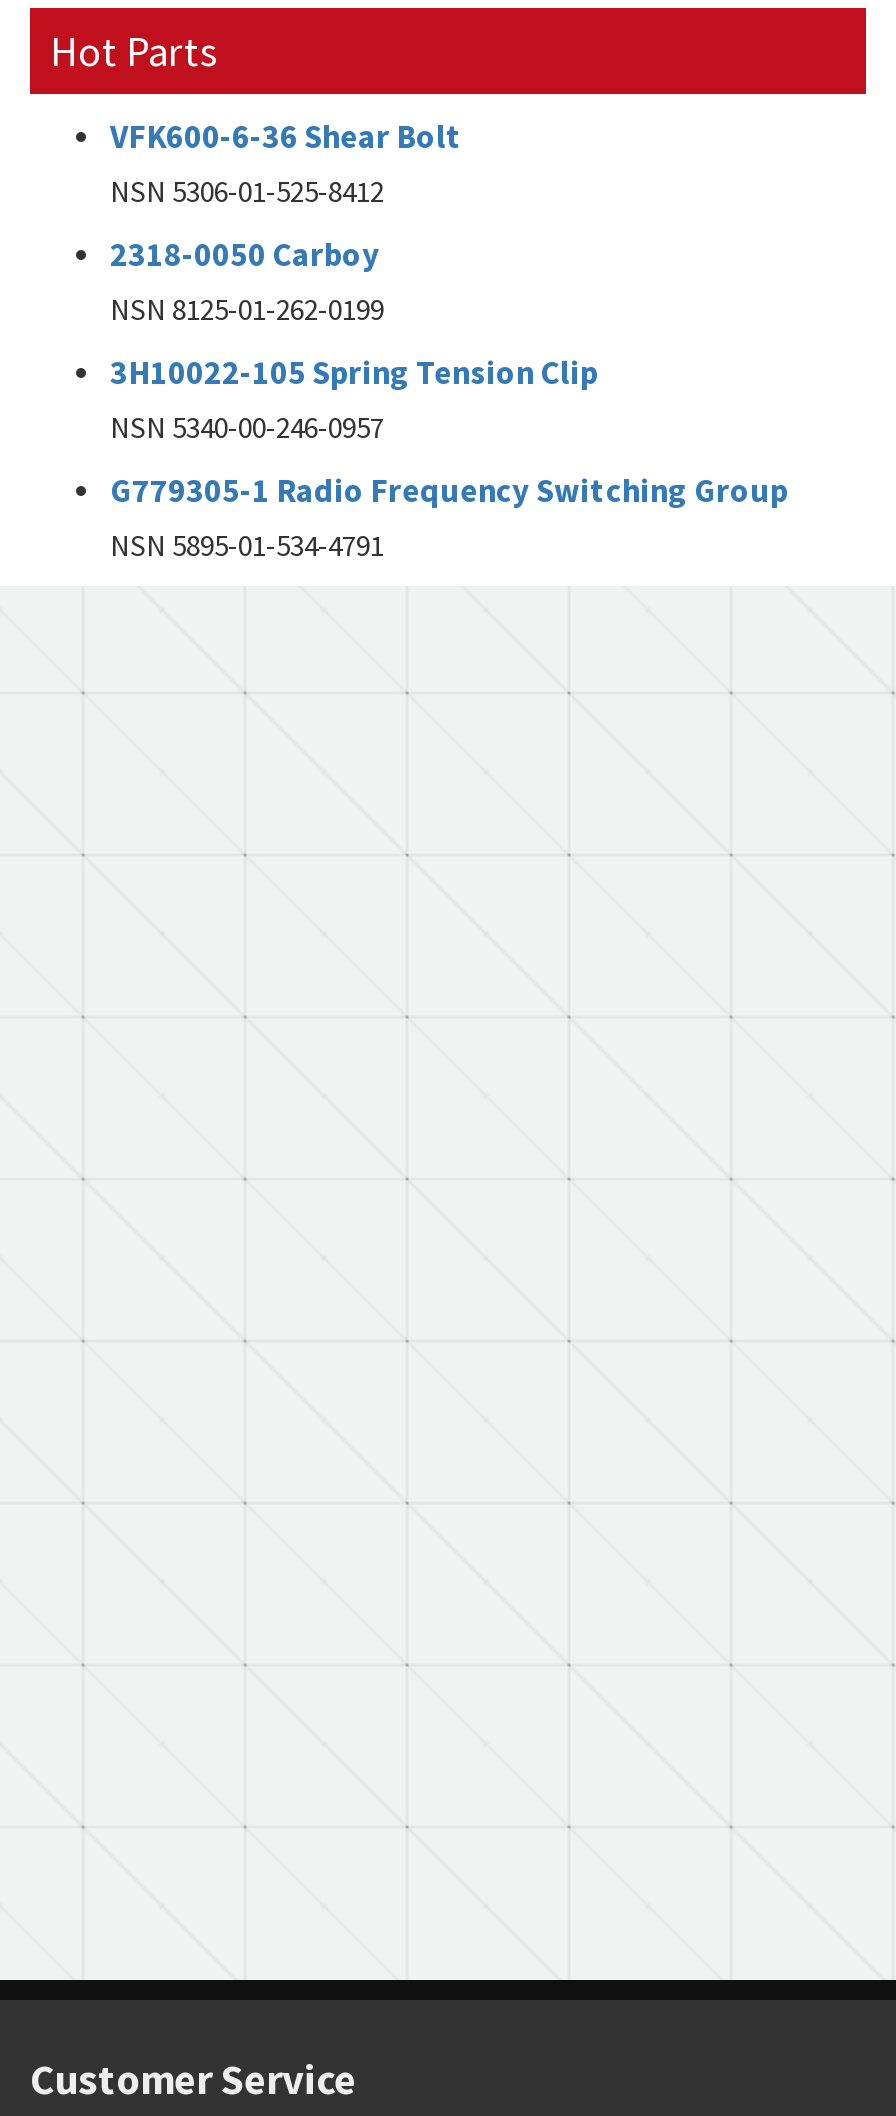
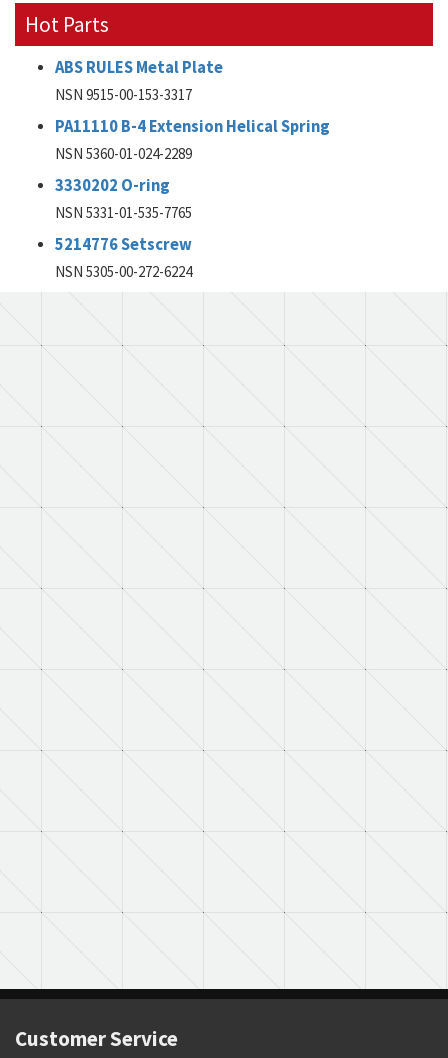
[110,116,462,210] VFK600-6-36 Shear Bolt | NSN 5306-01-525-8412 -> [55,57,223,104] ABS RULES Metal Plate | NSN 9515-00-153-3317
[110,234,384,328] 2318-0050 Carboy | NSN 8125-01-262-0199 -> [55,116,330,163] PA11110 B-4 Extension Helical Spring | NSN 5360-01-024-2289
[110,352,598,446] 3H10022-105 Spring Tension Clip | NSN 5340-00-246-0957 -> [55,175,192,222] 3330202 O-ring | NSN 5331-01-535-7765
[110,470,788,564] G779305-1 Radio Frequency Switching Group | NSN 5895-01-534-4791 -> [55,234,192,281] 5214776 Setscrew | NSN 5305-00-272-6224

